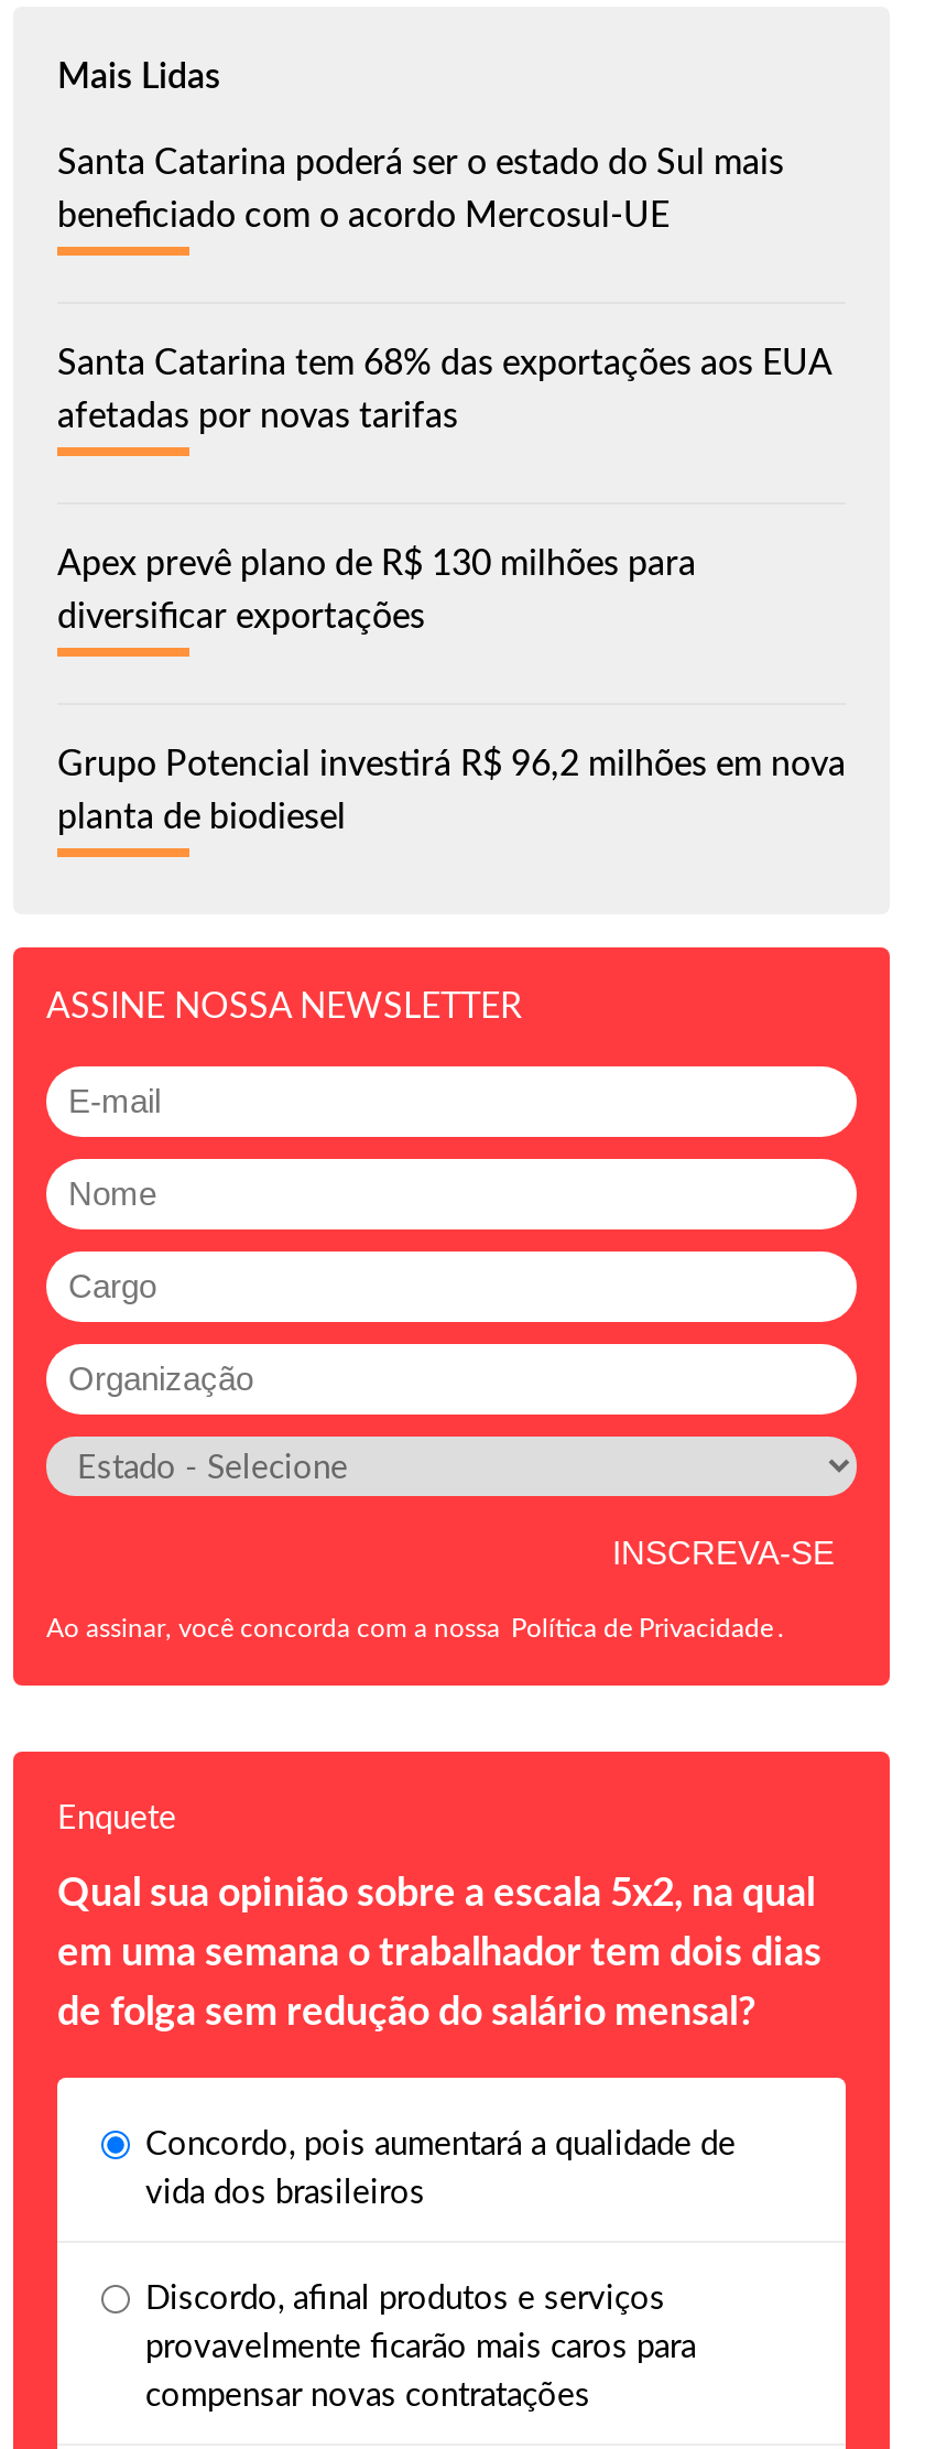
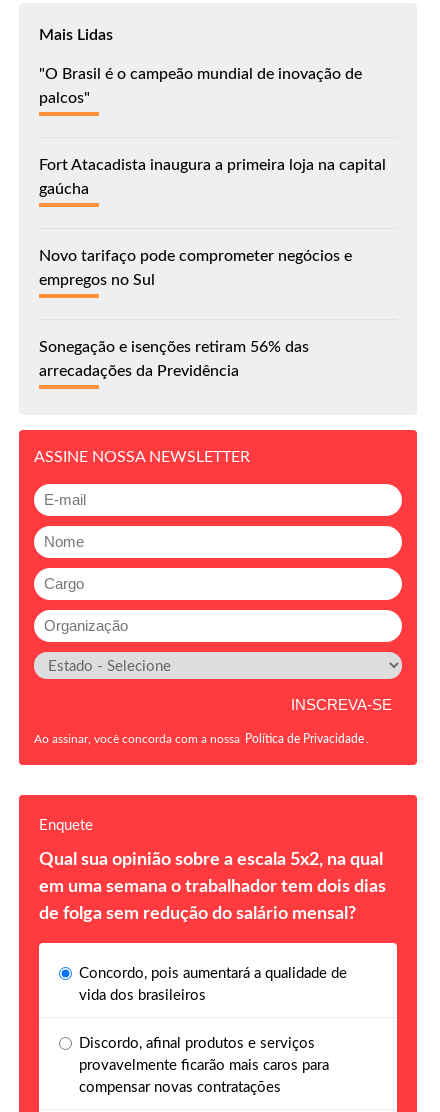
[57,145,784,180] Santa Catarina poderá ser o estado do Sul mais -> [39,66,362,82] "O Brasil é o campeão mundial de inovação de
[57,197,670,233] beneficiado com o acordo Mercosul-UE -> [39,90,90,106] palcos"
[57,345,830,380] Santa Catarina tem 68% das exportações aos EUA -> [39,157,386,173] Fort Atacadista inaugura a primeira loja na capital
[57,398,458,433] afetadas por novas tarifas -> [39,181,89,197] gaúcha
[57,546,696,581] Apex prevê plano de R$ 130 milhões para -> [39,248,352,264] Novo tarifaço pode comprometer negócios e
[57,598,425,634] diversificar exportações -> [39,272,155,288] empregos no Sul
[57,746,846,781] Grupo Potencial investirá R$ 96,2 milhões em nova -> [39,339,309,355] Sonegação e isenções retiram 56% das
[57,799,346,834] planta de biodiesel -> [39,363,239,379] arrecadações da Previdência

